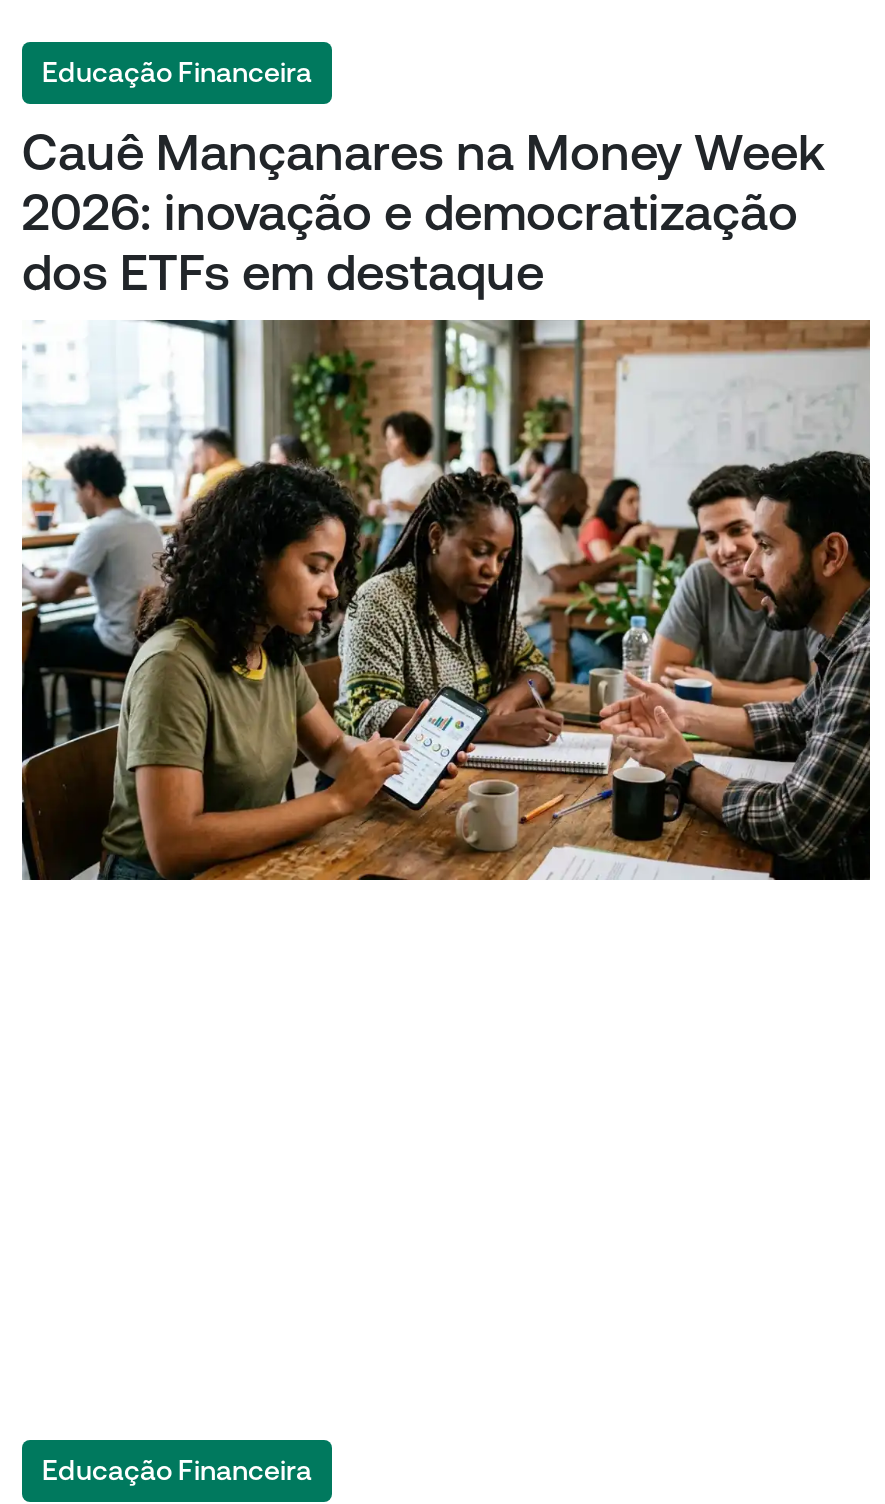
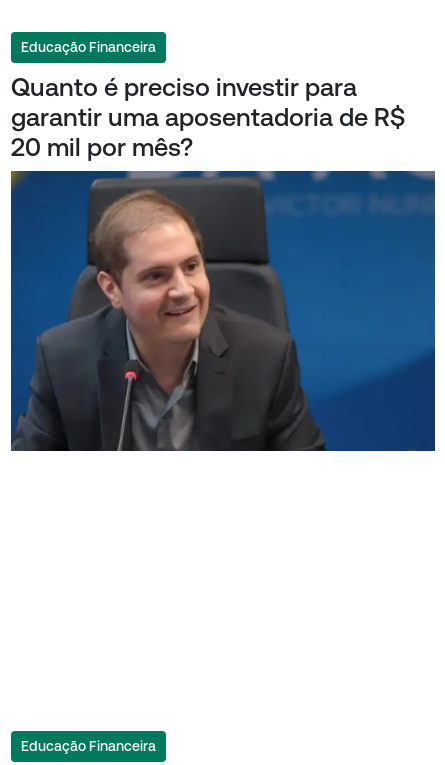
[22,123,824,301] Cauê Mançanares na Money Week | 2026: inovação e democratização | dos ETFs em destaque -> [11,73,405,162] Quanto é preciso investir para | garantir uma aposentadoria de R$ | 20 mil por mês?
[20,318,872,882] [image] -> [10,170,436,452] [image]

